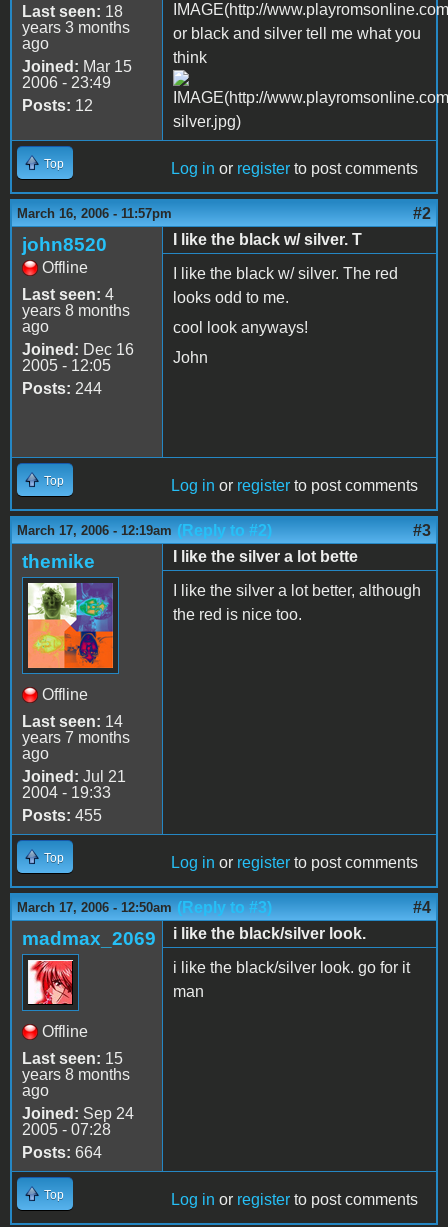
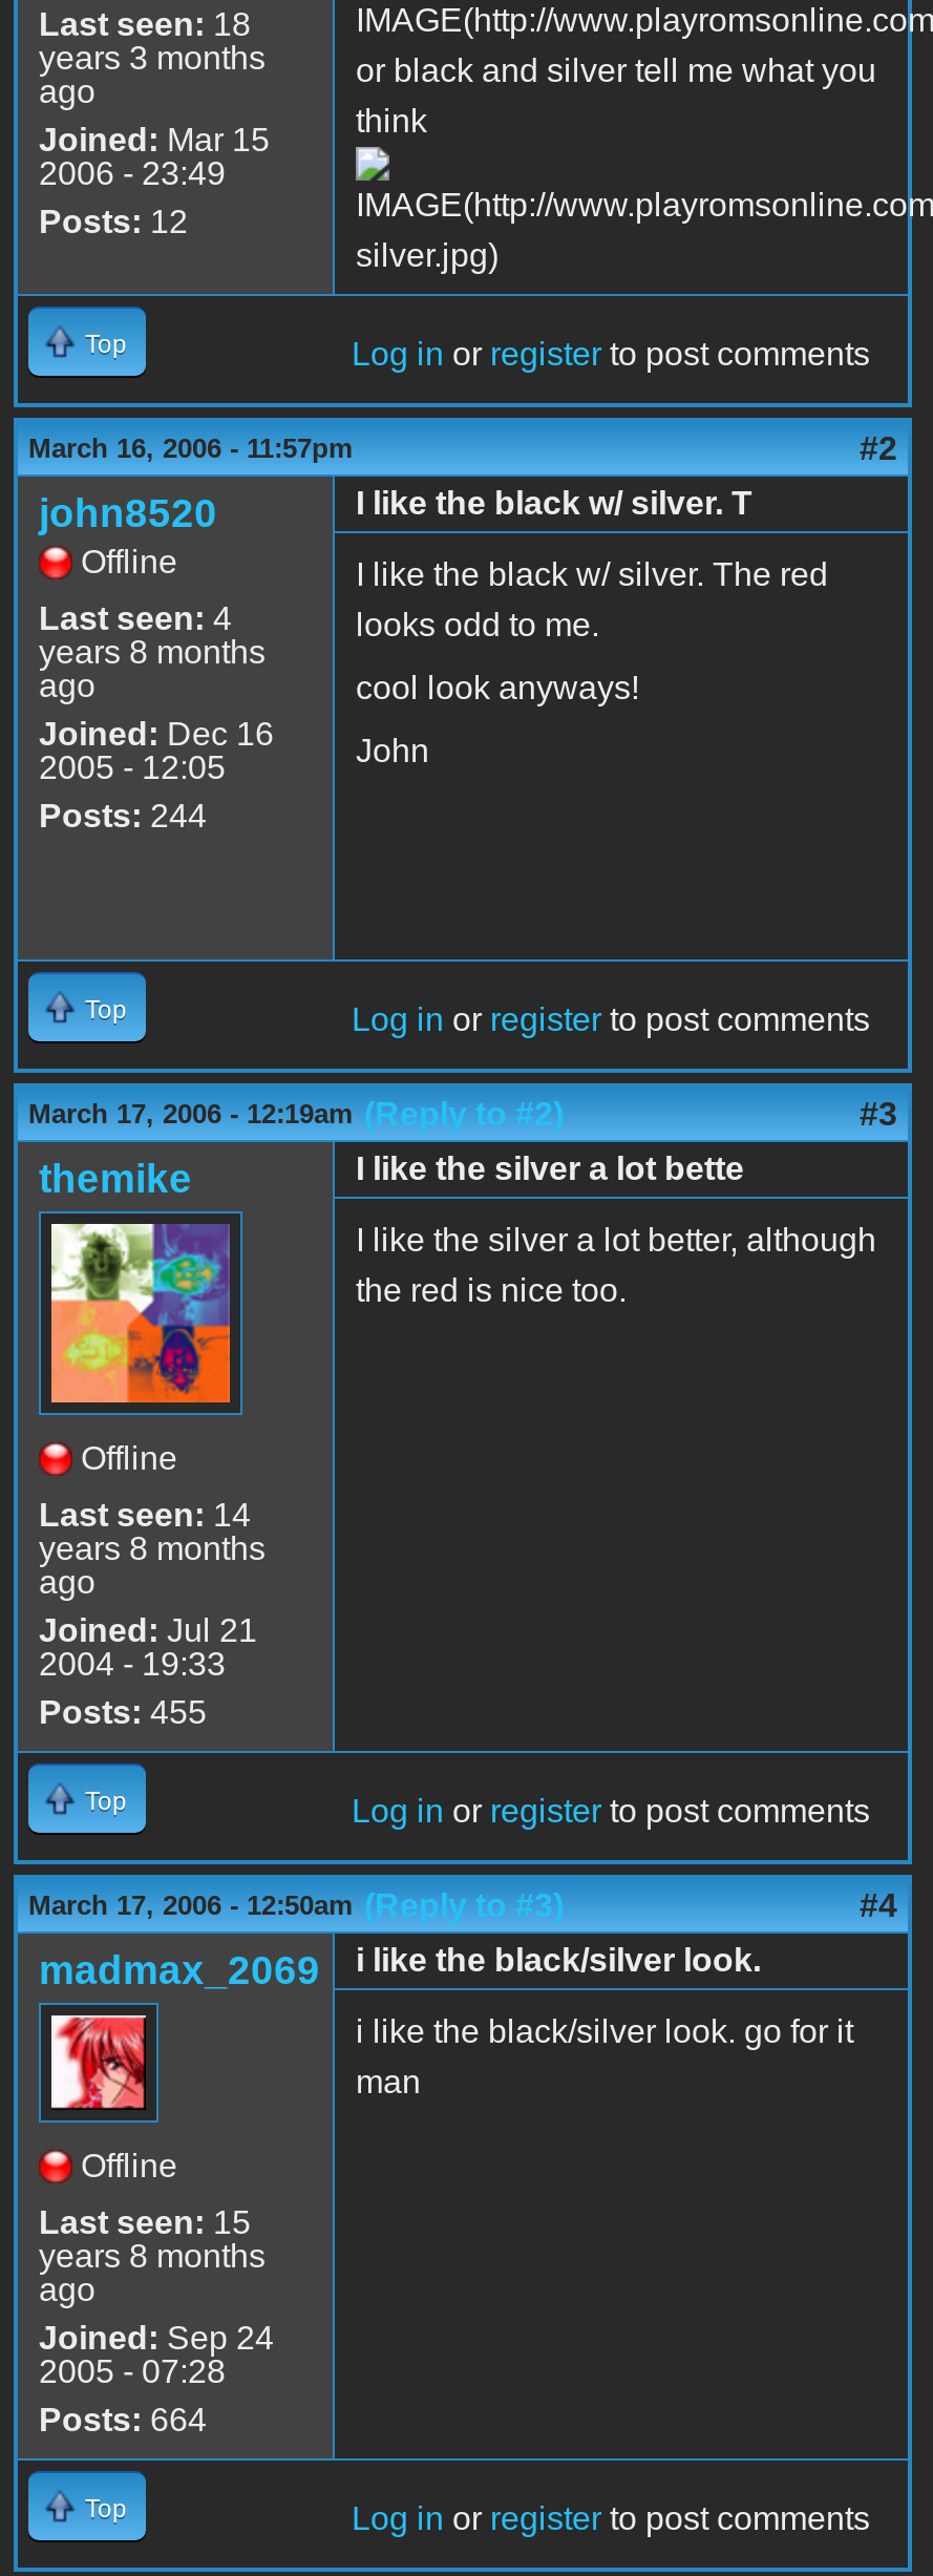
[22,729,130,746] years 7 months -> [39,1530,266,1566] years 8 months

